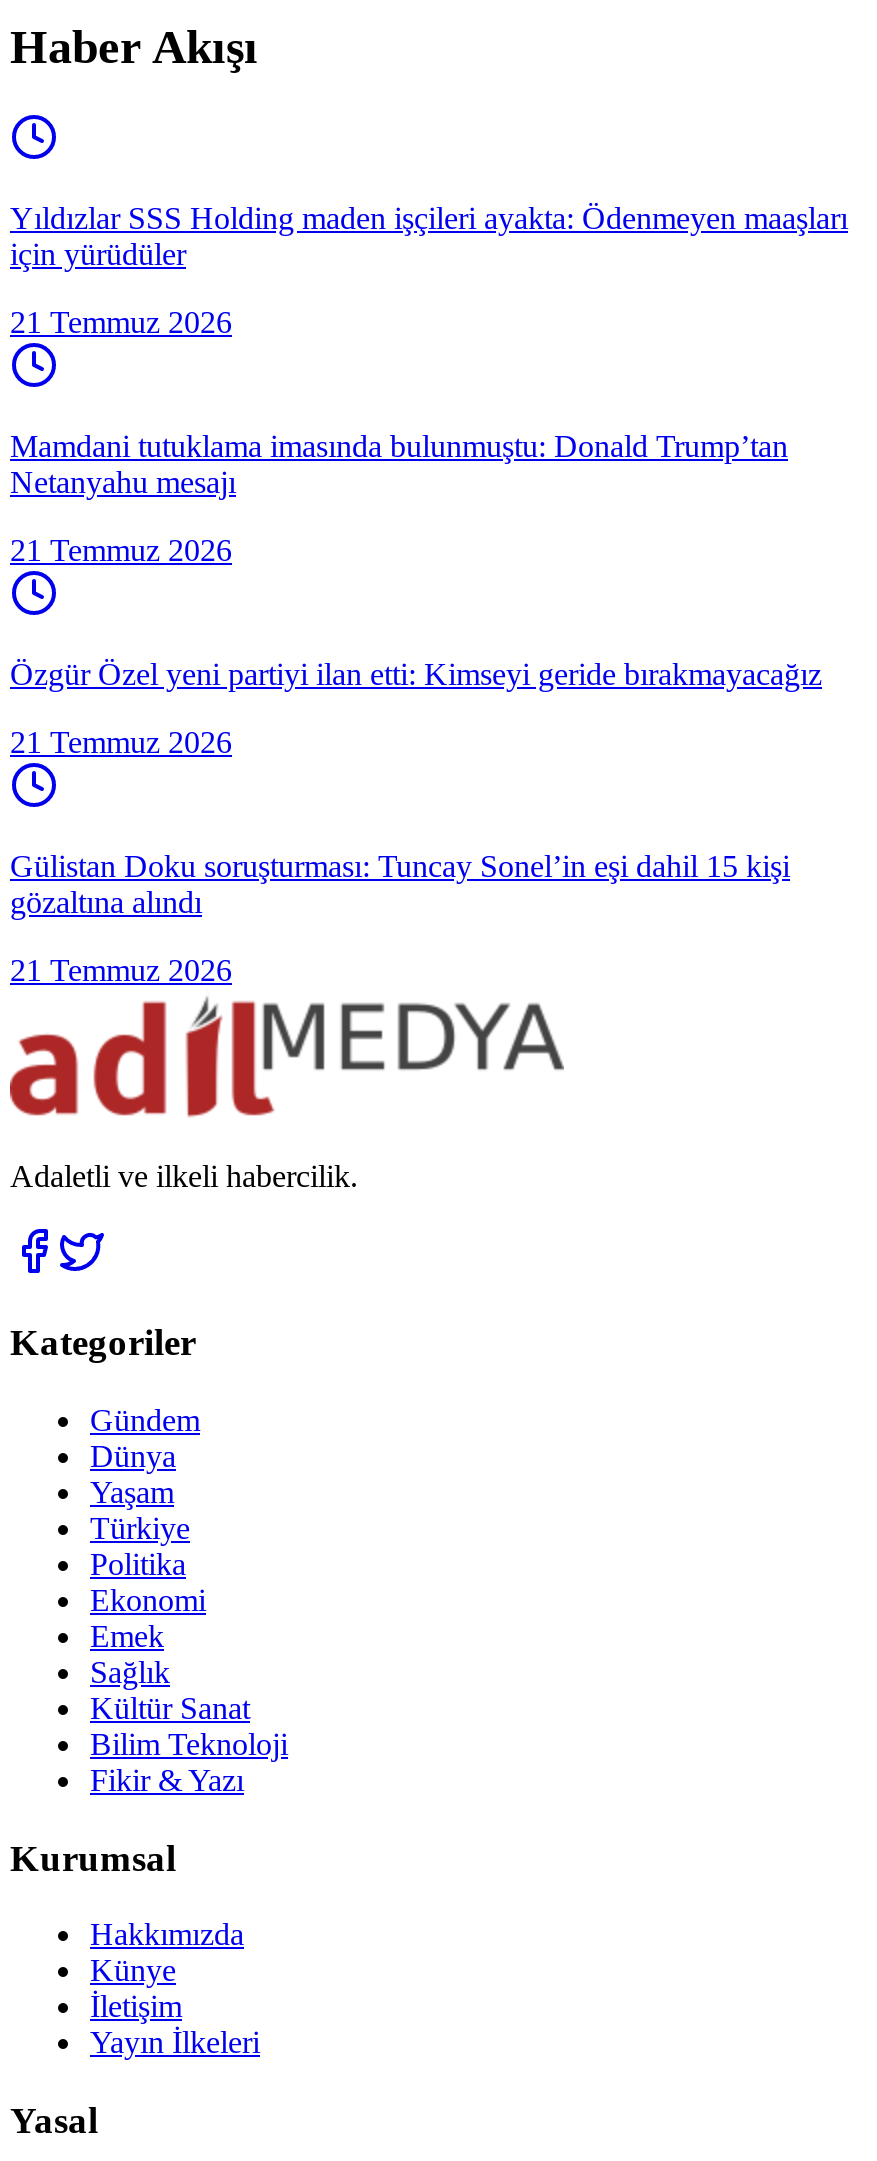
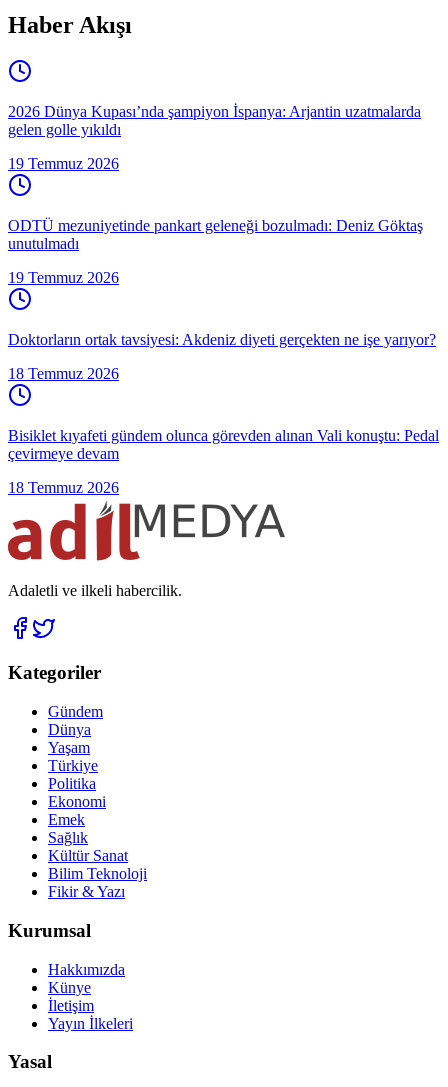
[10,202,848,272] Yıldızlar SSS Holding maden işçileri ayakta: Ödenmeyen maaşları | için yürüdüler -> [8,103,421,138] 2026 Dünya Kupası’nda şampiyon İspanya: Arjantin uzatmalarda | gelen golle yıkıldı
[10,306,232,340] 21 Temmuz 2026 -> [8,155,119,172] 19 Temmuz 2026
[10,430,788,500] Mamdani tutuklama imasında bulunmuştu: Donald Trump’tan | Netanyahu mesajı -> [8,217,423,252] ODTÜ mezuniyetinde pankart geleneği bozulmadı: Deniz Göktaş | unutulmadı
[10,534,232,568] 21 Temmuz 2026 -> [8,269,119,286] 19 Temmuz 2026
[10,658,822,692] Özgür Özel yeni partiyi ilan etti: Kimseyi geride bırakmayacağız -> [8,331,436,348] Doktorların ortak tavsiyesi: Akdeniz diyeti gerçekten ne işe yarıyor?
[10,726,232,760] 21 Temmuz 2026 -> [8,365,119,382] 18 Temmuz 2026
[10,850,790,920] Gülistan Doku soruşturması: Tuncay Sonel’in eşi dahil 15 kişi | gözaltına alındı -> [8,427,439,462] Bisiklet kıyafeti gündem olunca görevden alınan Vali konuştu: Pedal | çevirmeye devam
[10,954,232,988] 21 Temmuz 2026 -> [8,479,119,496] 18 Temmuz 2026

